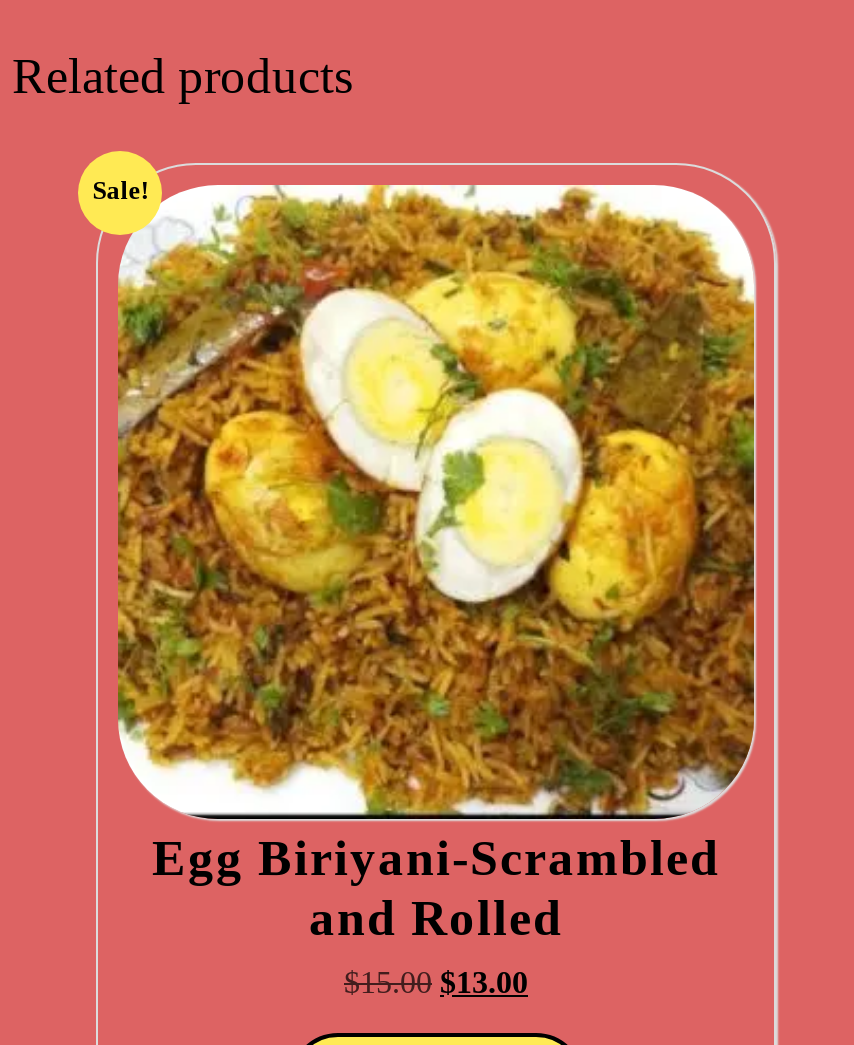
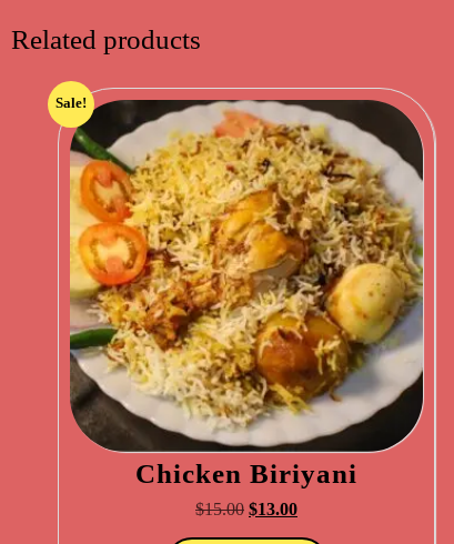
[116,183,756,945] [image] | Egg Biriyani-Scrambled | and Rolled -> [69,99,424,488] [image] | Chicken Biriyani

